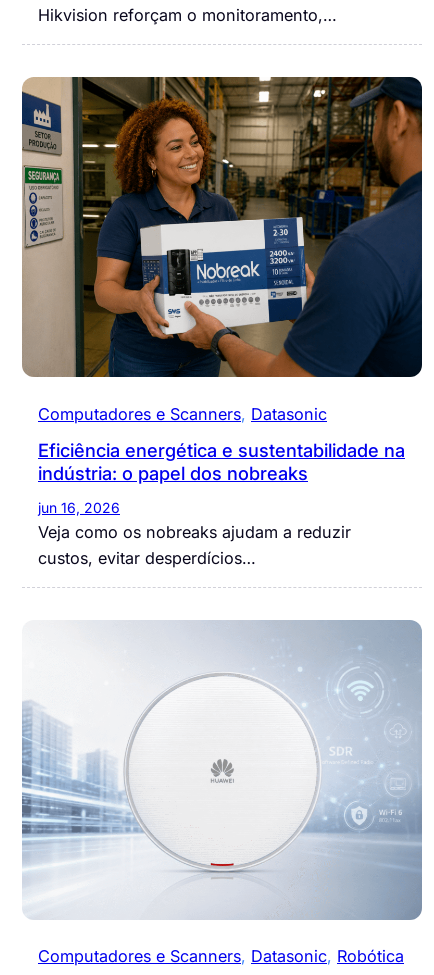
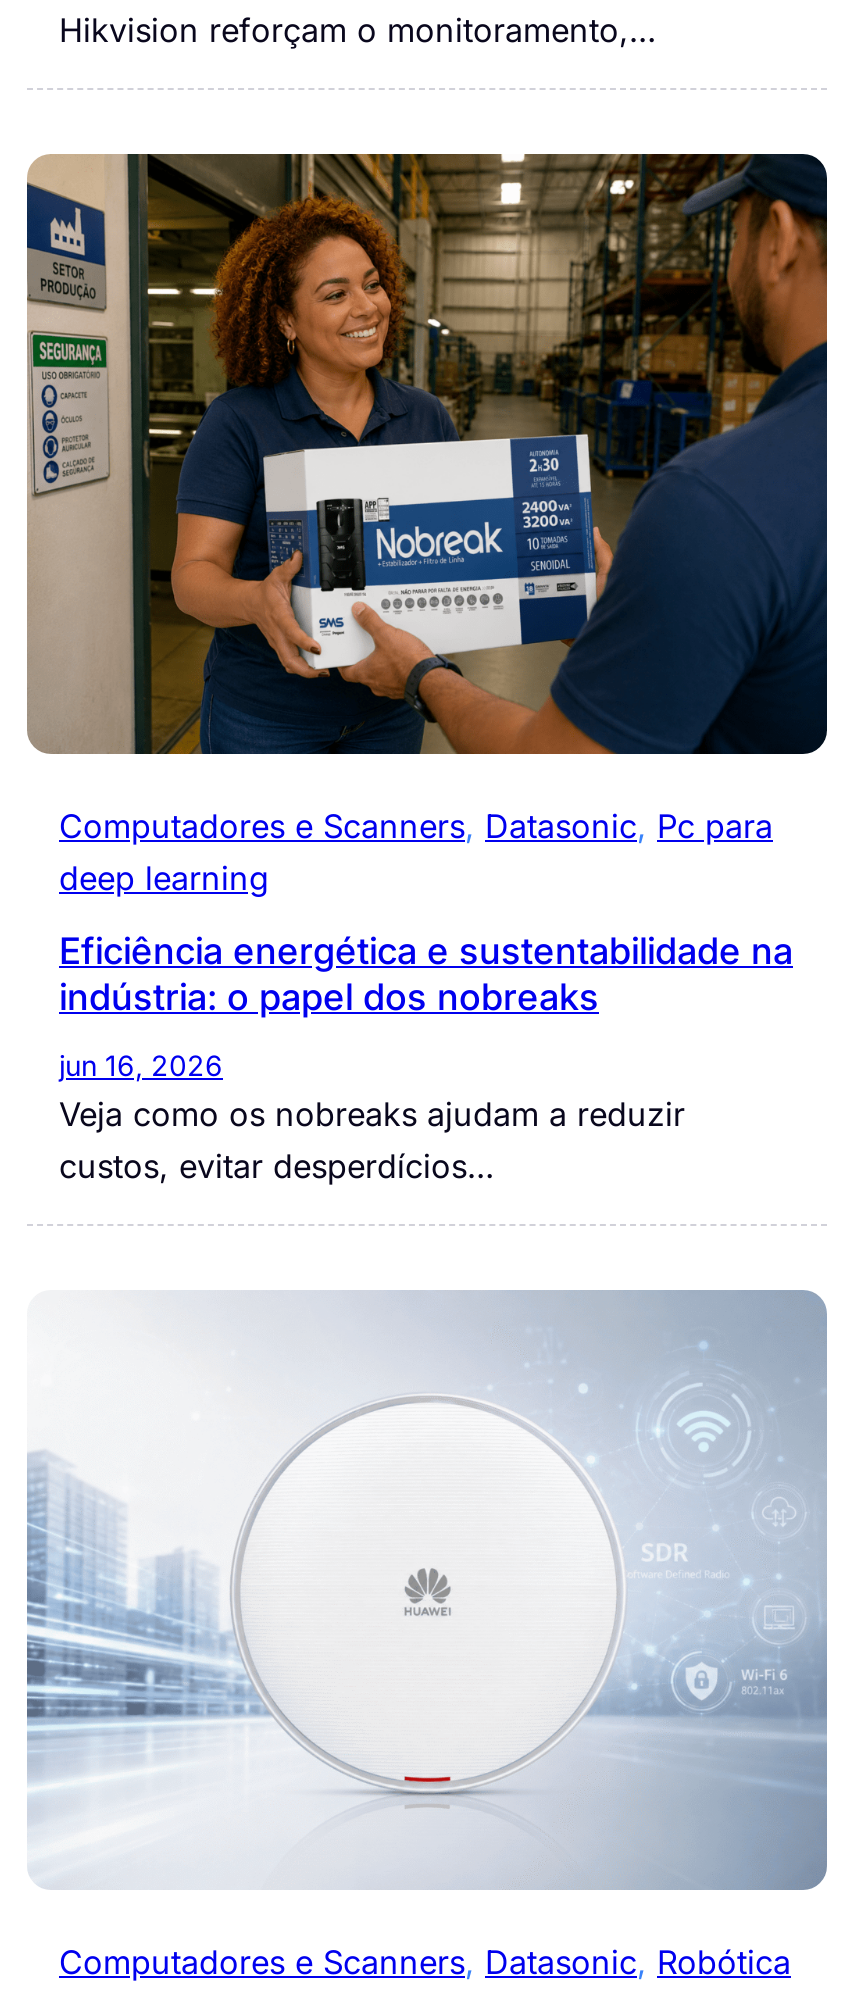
[38,404,327,424] Computadores e Scanners, Datasonic -> [59,806,773,898] Computadores e Scanners, Datasonic, Pc para | deep learning

